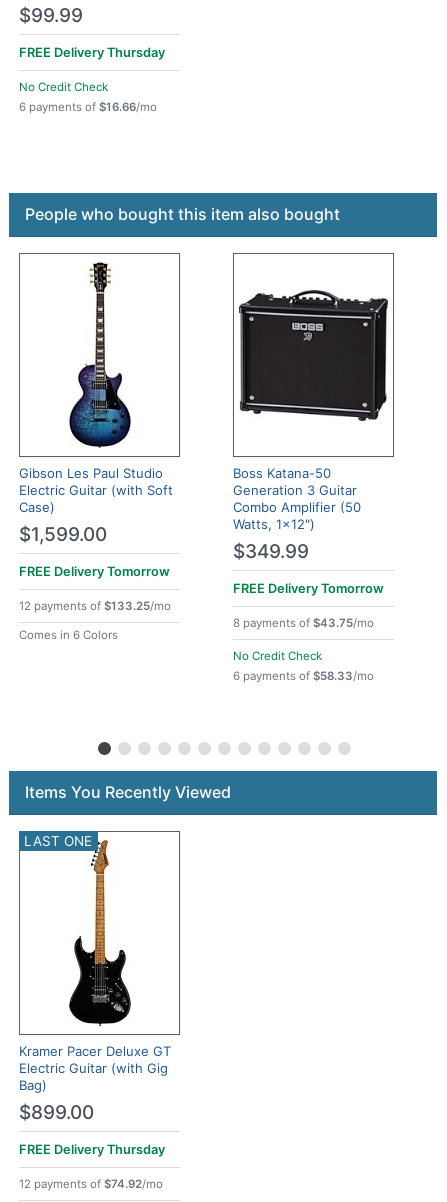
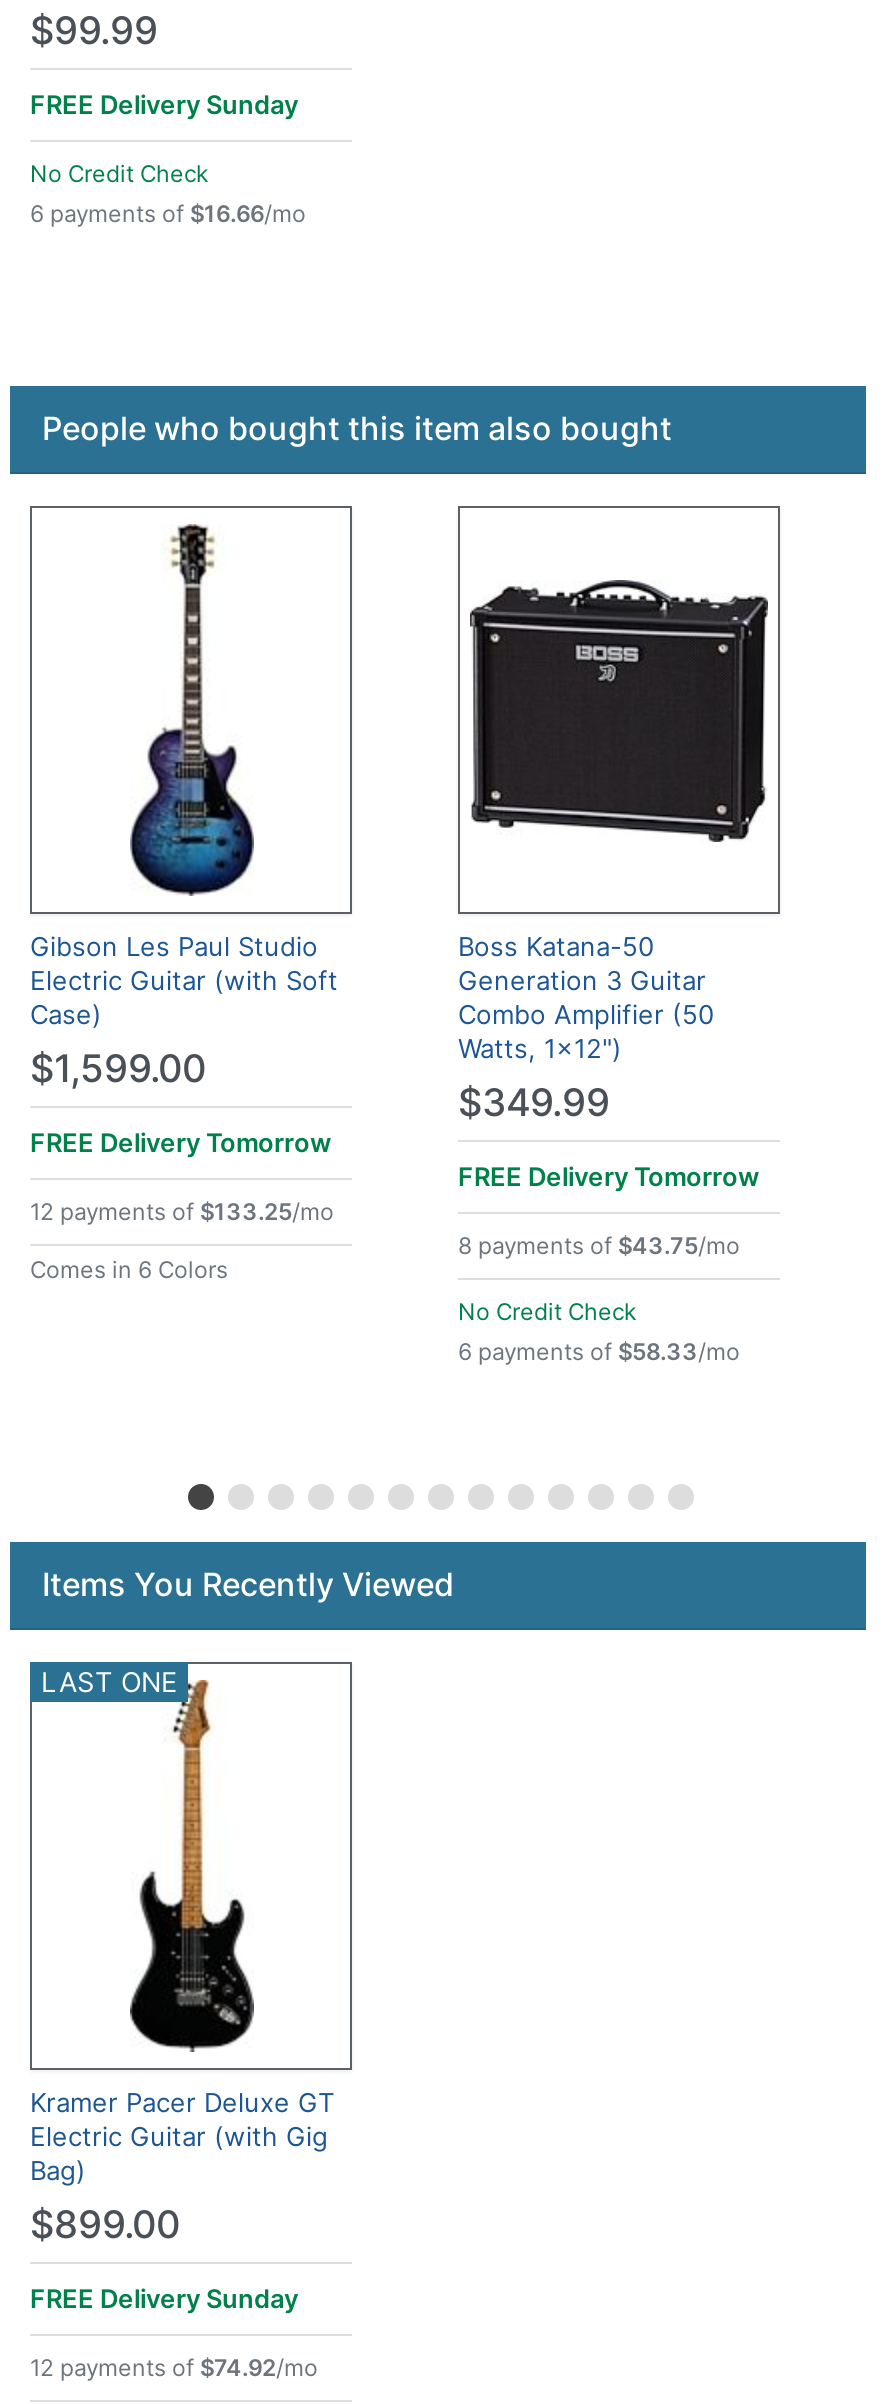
[19,45,165,60] FREE Delivery Thursday -> [30,90,298,120] FREE Delivery Sunday
[19,1142,165,1157] FREE Delivery Thursday -> [30,2284,298,2314] FREE Delivery Sunday

